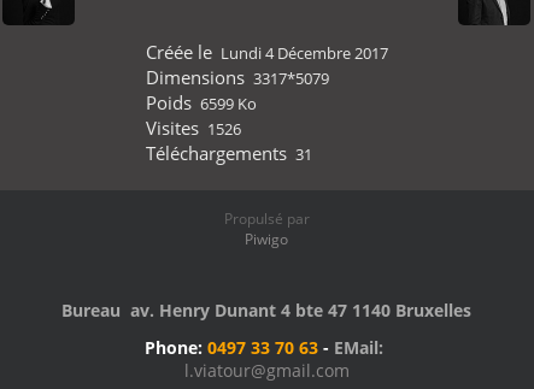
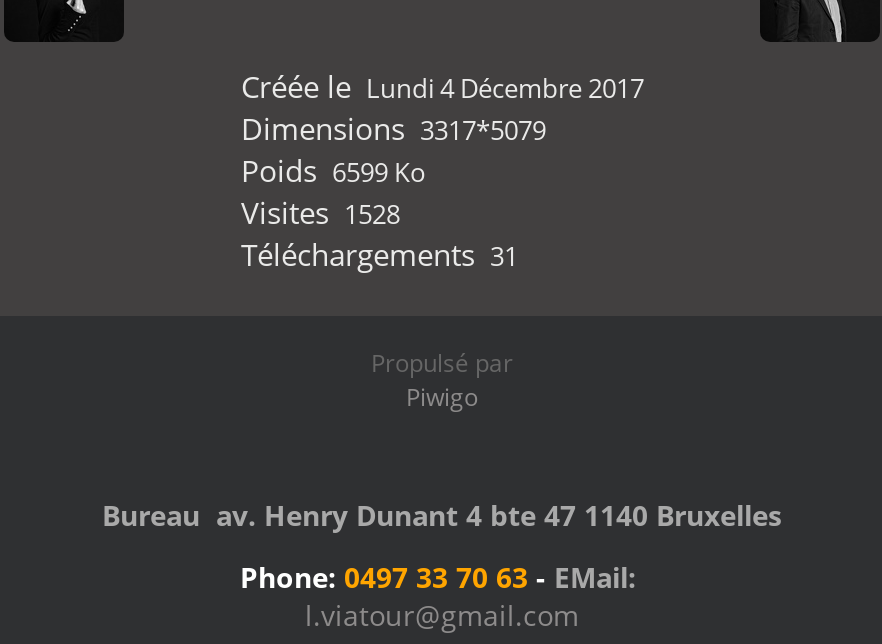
[145,116,241,140] Visites 1526 -> [241,192,400,232] Visites 1528

